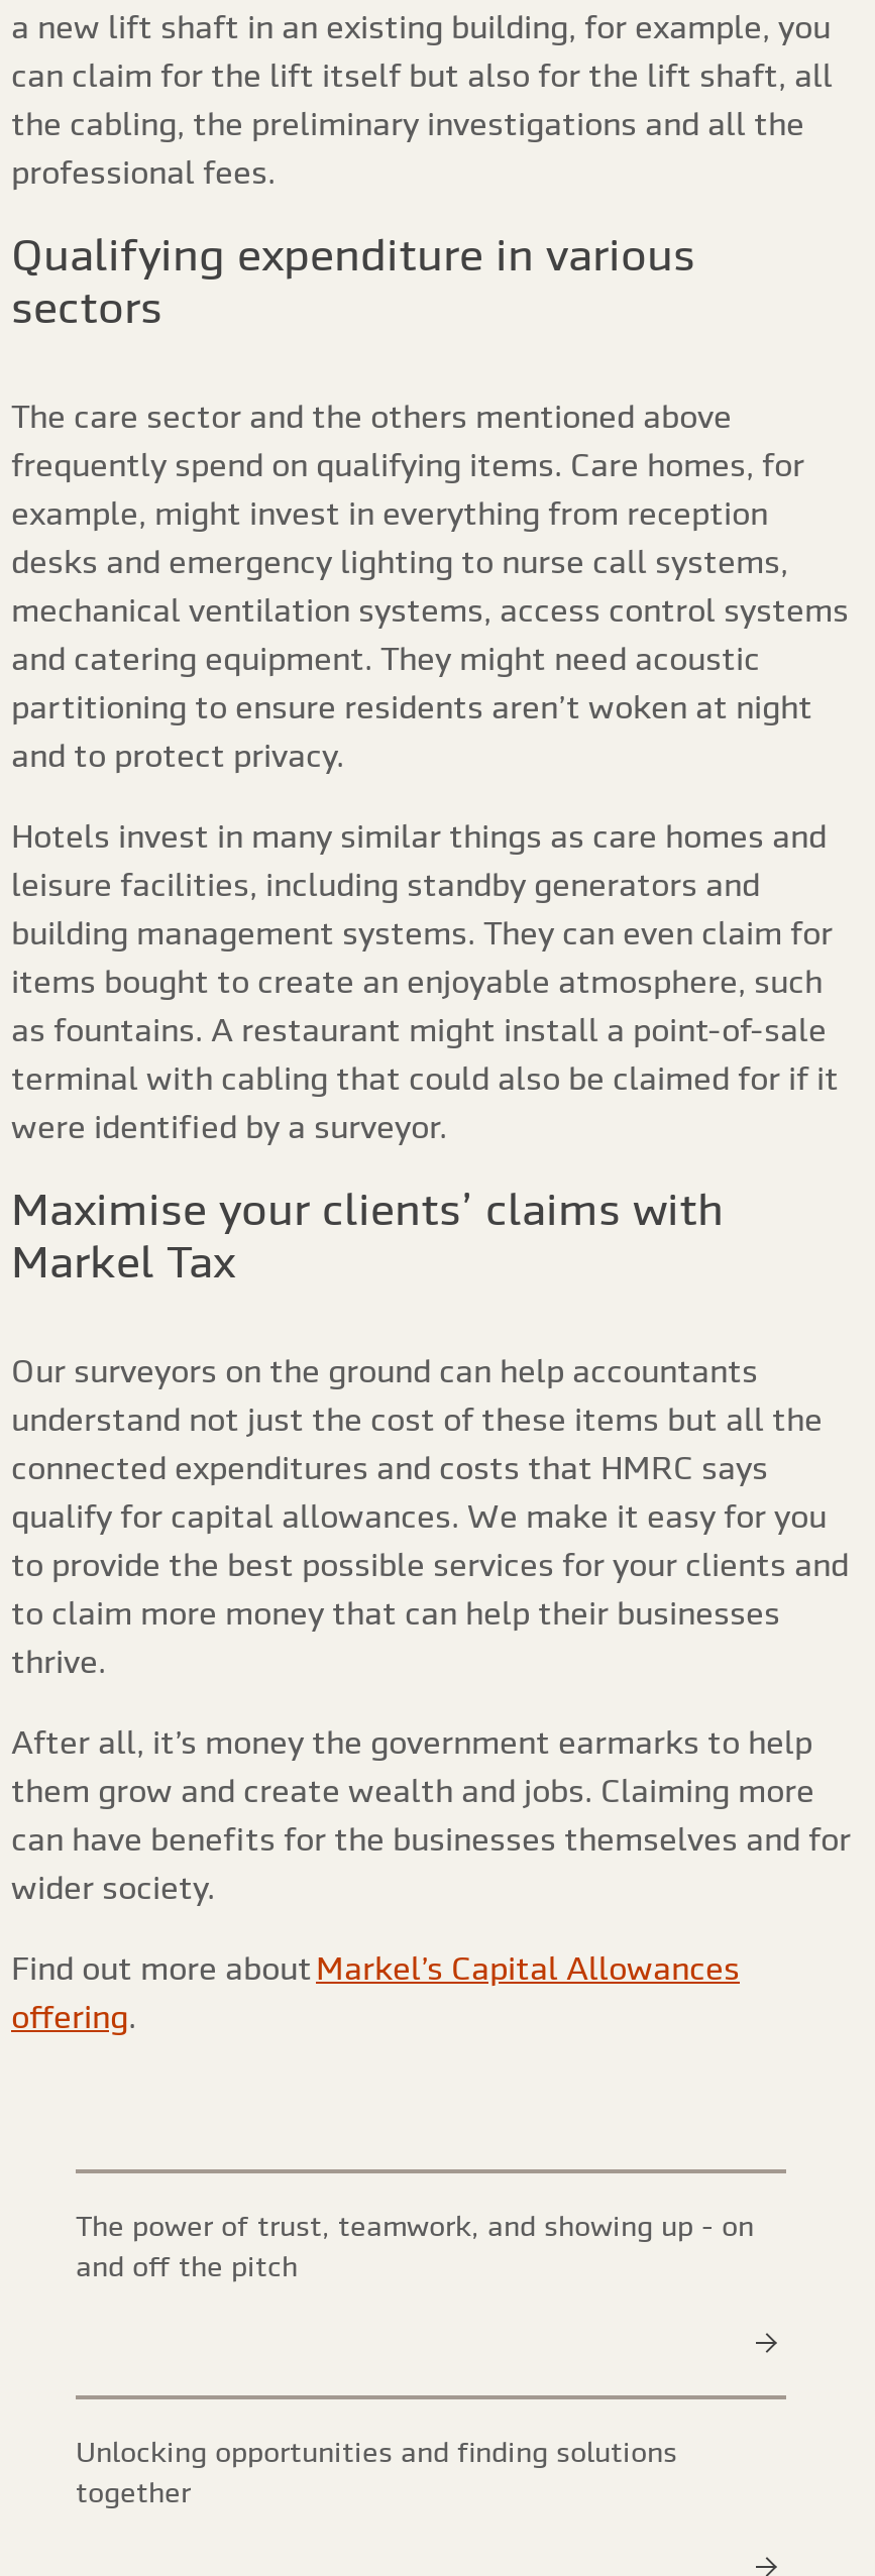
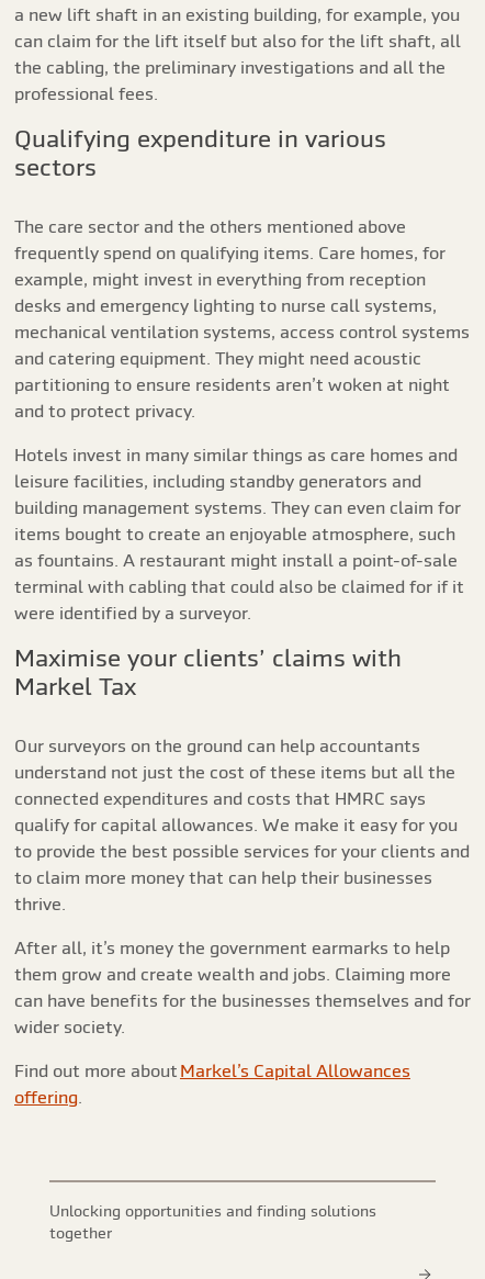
[76,2210,754,2282] The power of trust, teamwork, and showing up - on | and off the pitch -> none

